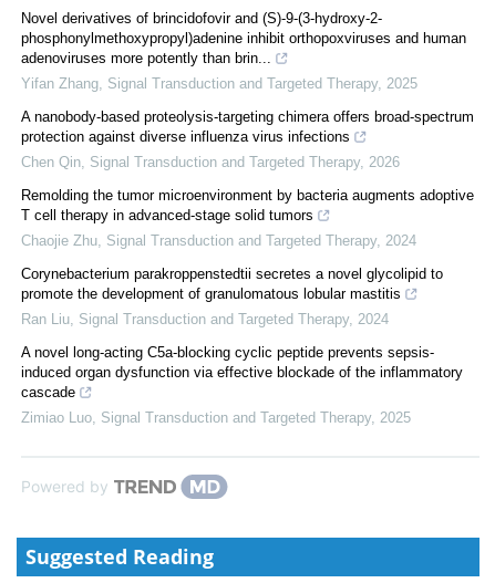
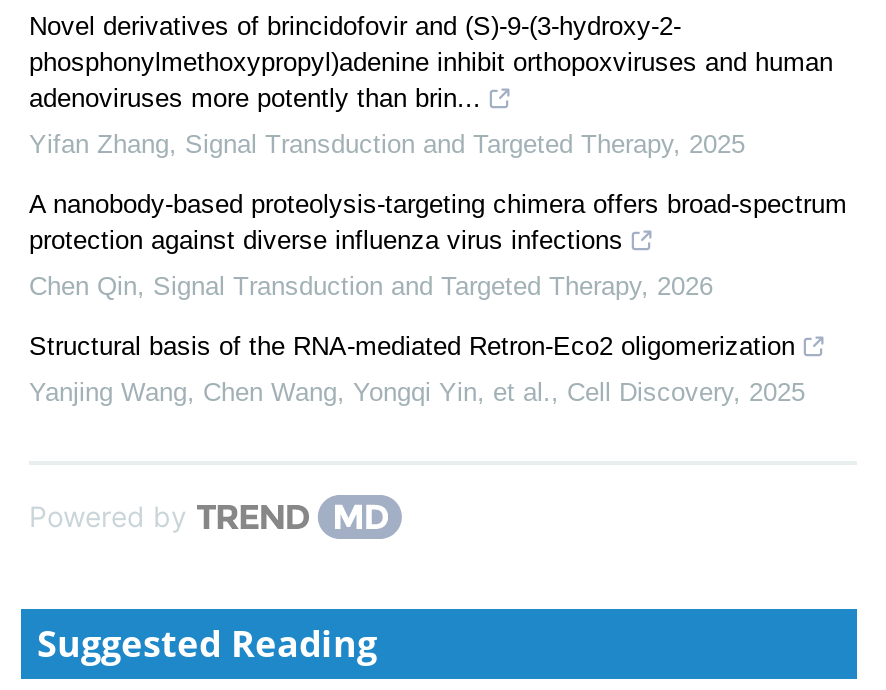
[21,187,474,426] Remolding the tumor microenvironment by bacteria augments adoptive | T cell therapy in advanced-stage solid tumors | Chaojie Zhu, Signal Transduction and Targeted Therapy, 2024 | Corynebacterium parakroppenstedtii secretes a novel glycolipid to | promote the development of granulomatous lobular mastitis | Ran Liu, Signal Transduction and Targeted Therapy, 2024 | A novel long-acting C5a-blocking cyclic peptide prevents sepsis- | induced organ dysfunction via effective blockade of the inflammatory | cascade | Zimiao Luo, Signal Transduction and Targeted Therapy, 2025 -> [29,331,805,407] Structural basis of the RNA-mediated Retron-Eco2 oligomerization | Yanjing Wang, Chen Wang, Yongqi Yin, et al., Cell Discovery, 2025

